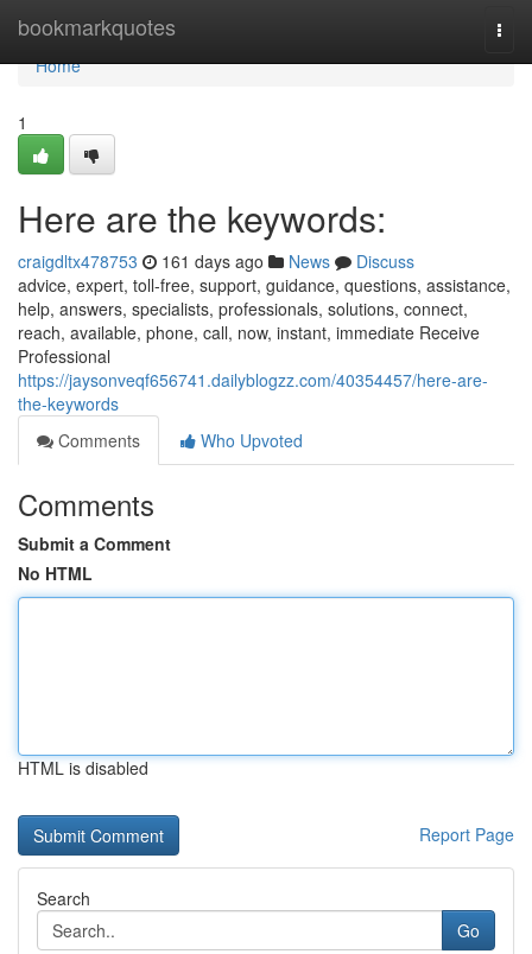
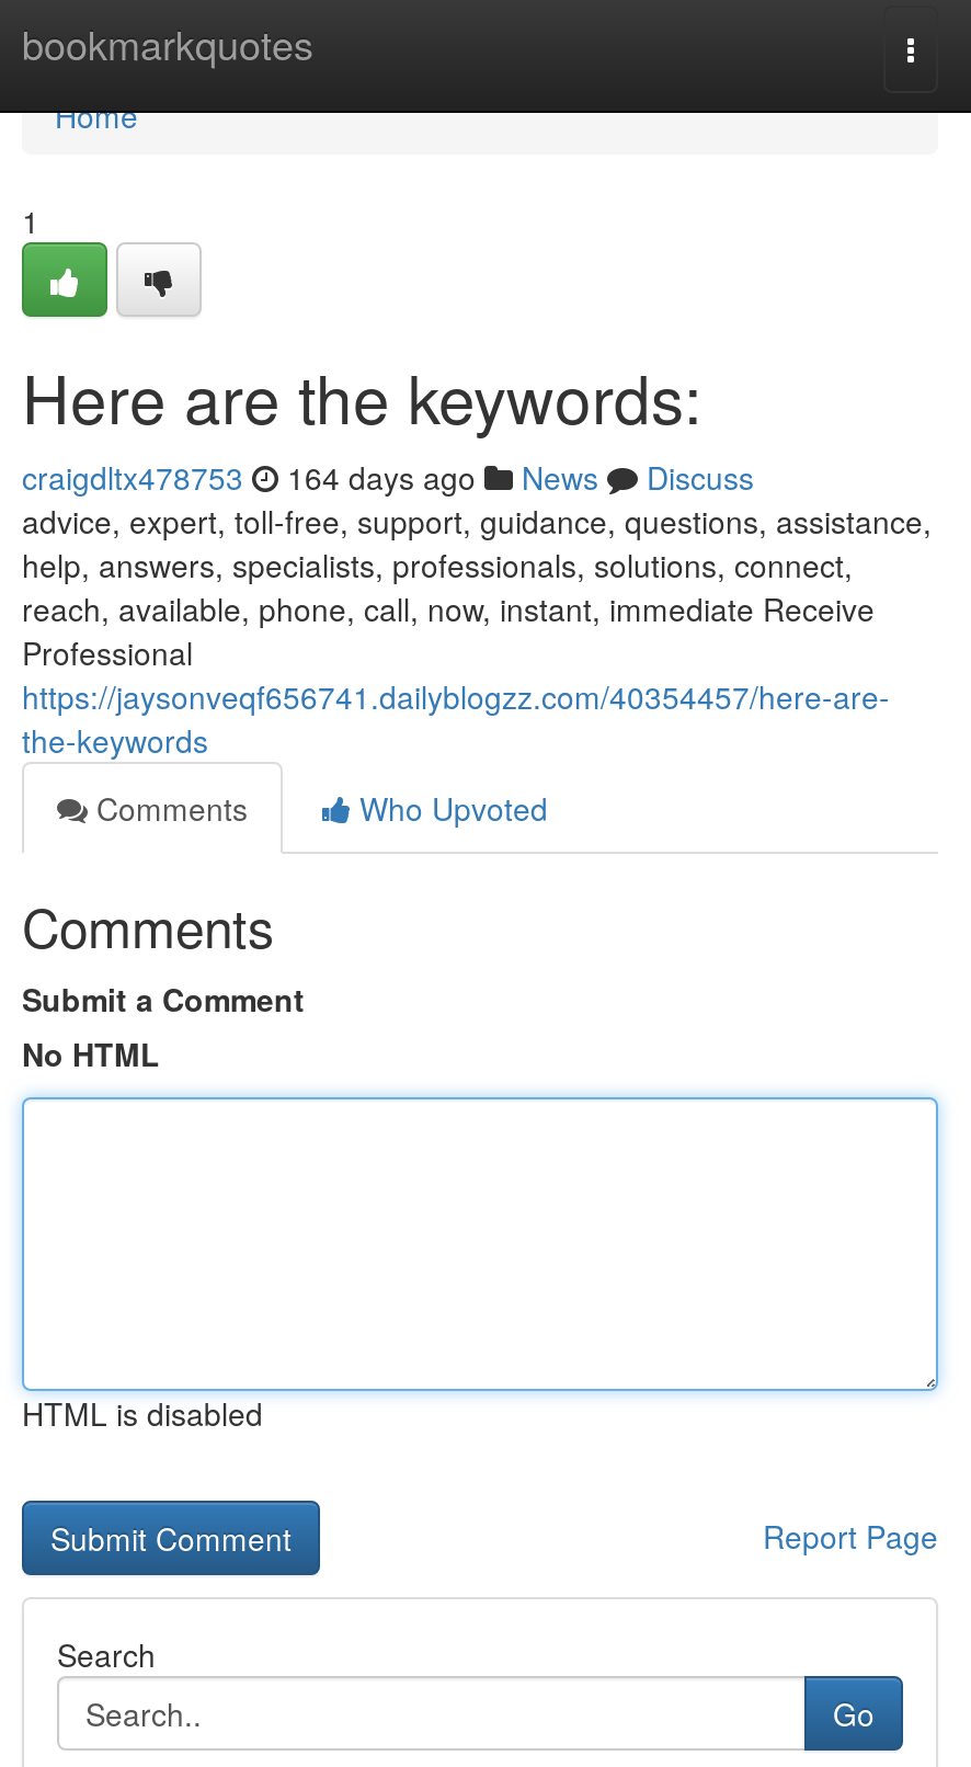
[18,249,414,273] craigdltx478753 161 days ago News Discuss -> [22,455,754,499] craigdltx478753 164 days ago News Discuss

